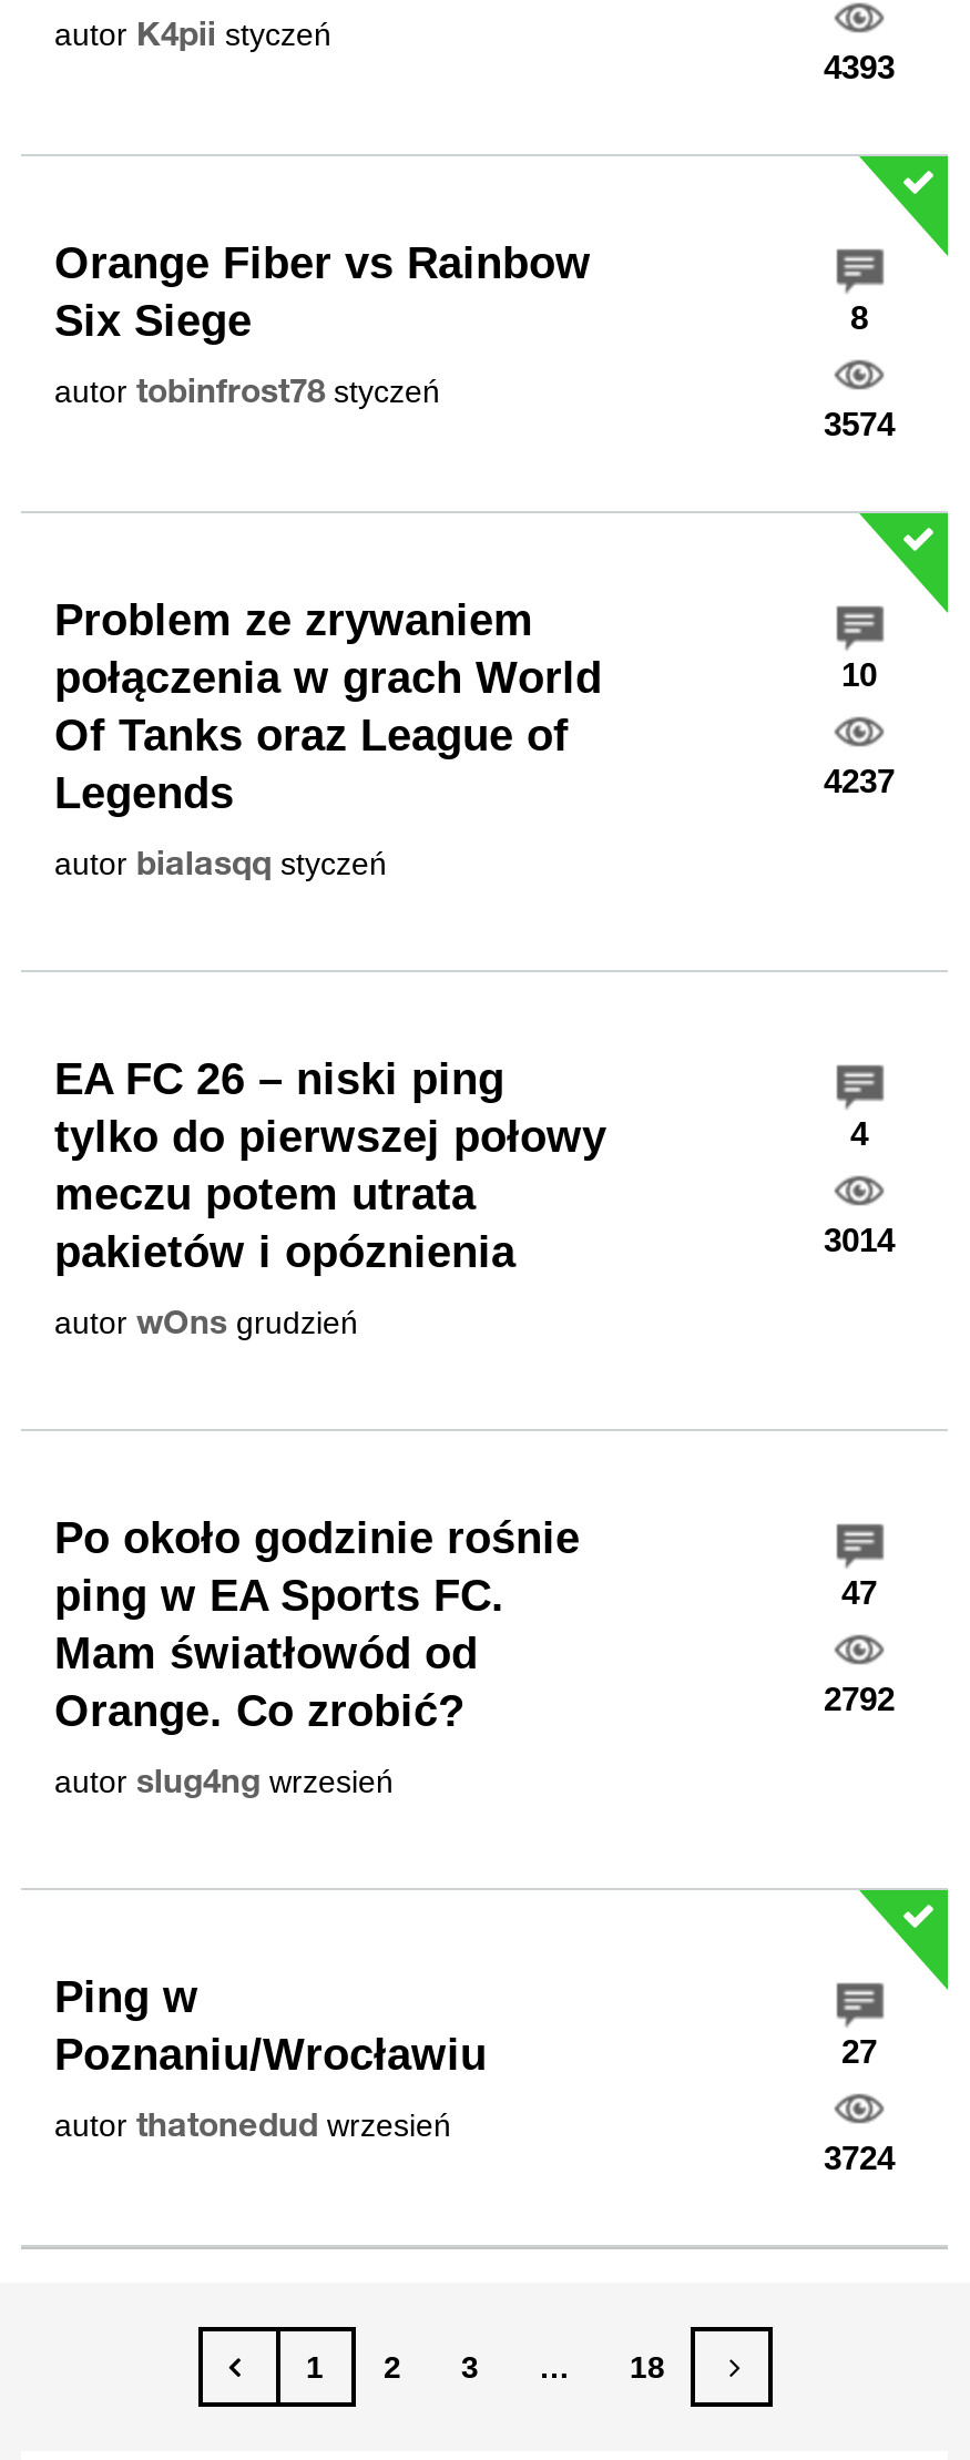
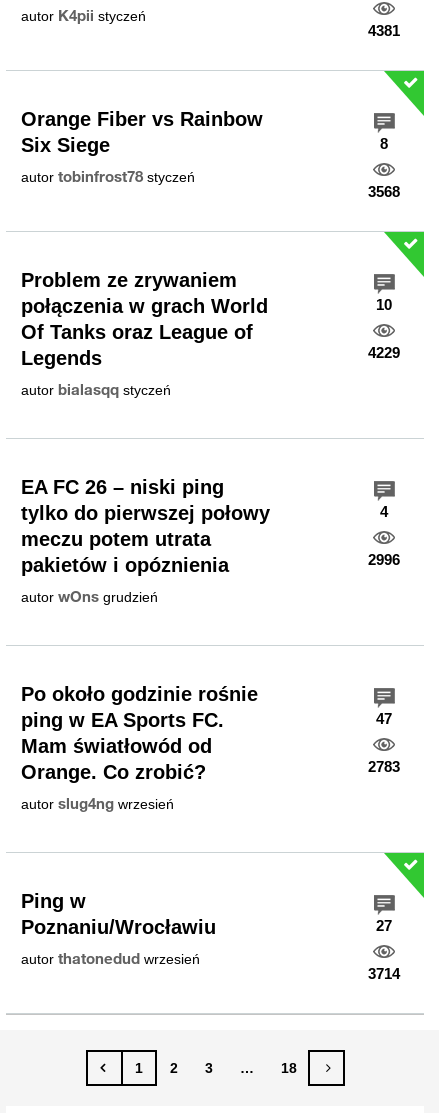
[824,47,895,84] 4393 -> [368,21,400,38] 4381
[824,404,895,441] 3574 -> [368,182,400,199] 3568
[824,761,895,798] 4237 -> [368,343,400,360] 4229
[824,1219,895,1257] 3014 -> [368,550,400,567] 2996
[824,1678,895,1716] 2792 -> [368,757,400,774] 2783
[824,2137,895,2175] 3724 -> [368,964,400,981] 3714

